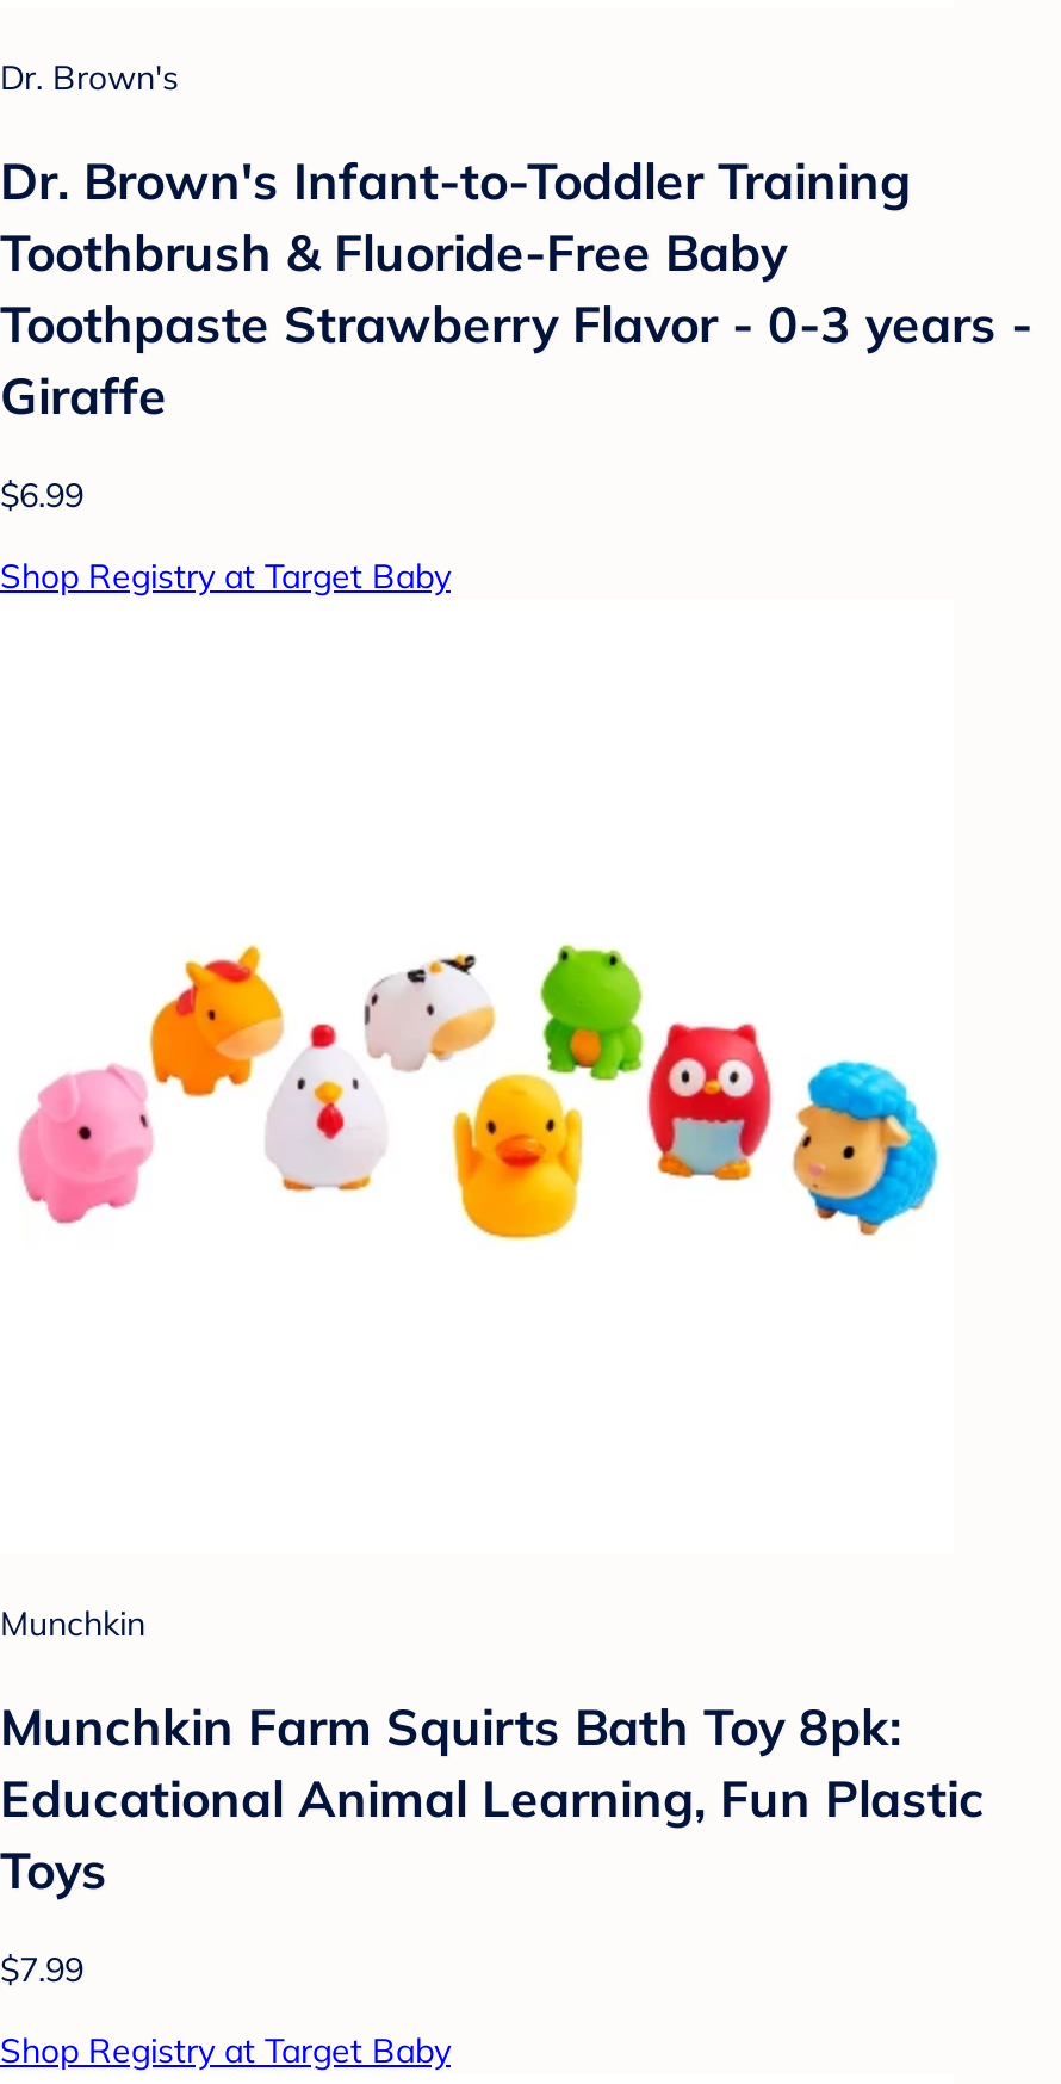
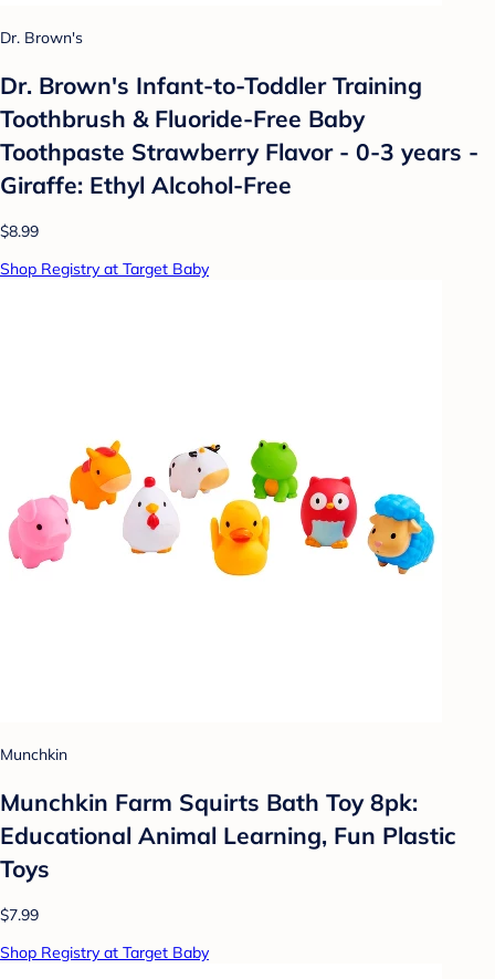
[0,363,167,425] Giraffe -> [0,170,292,199] Giraffe: Ethyl Alcohol-Free
[0,474,83,517] $6.99 -> [0,221,39,241] $8.99

